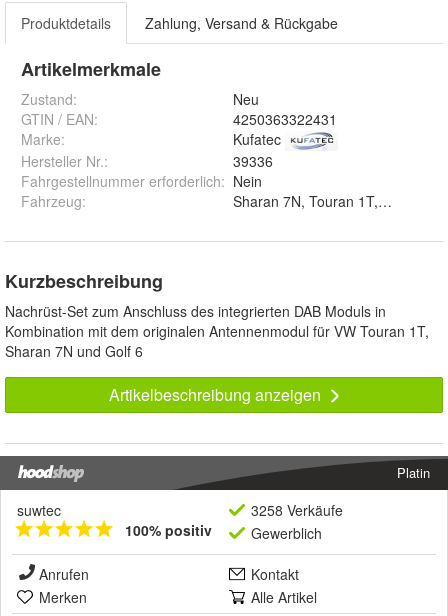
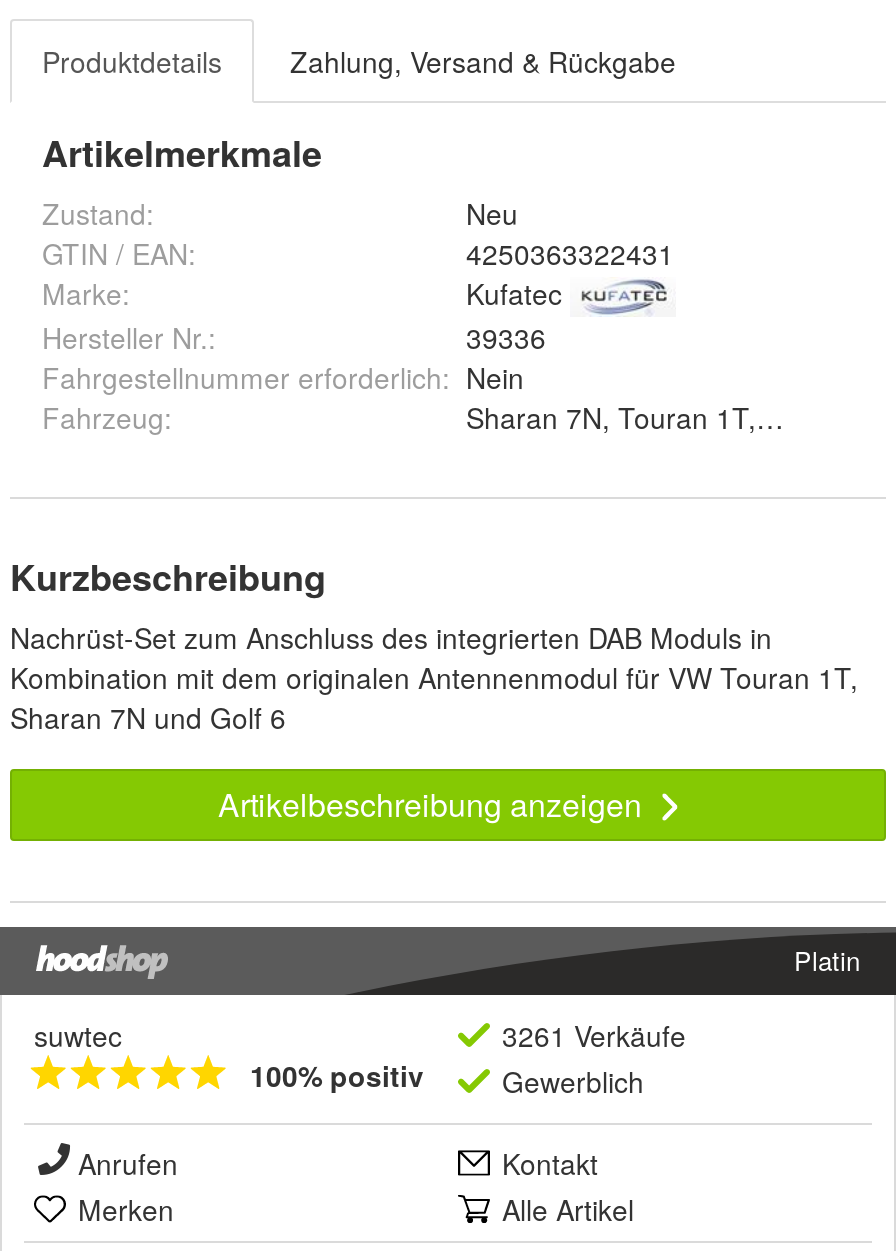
[251,500,343,520] 3258 Verkäufe -> [502,1015,686,1055] 3261 Verkäufe

